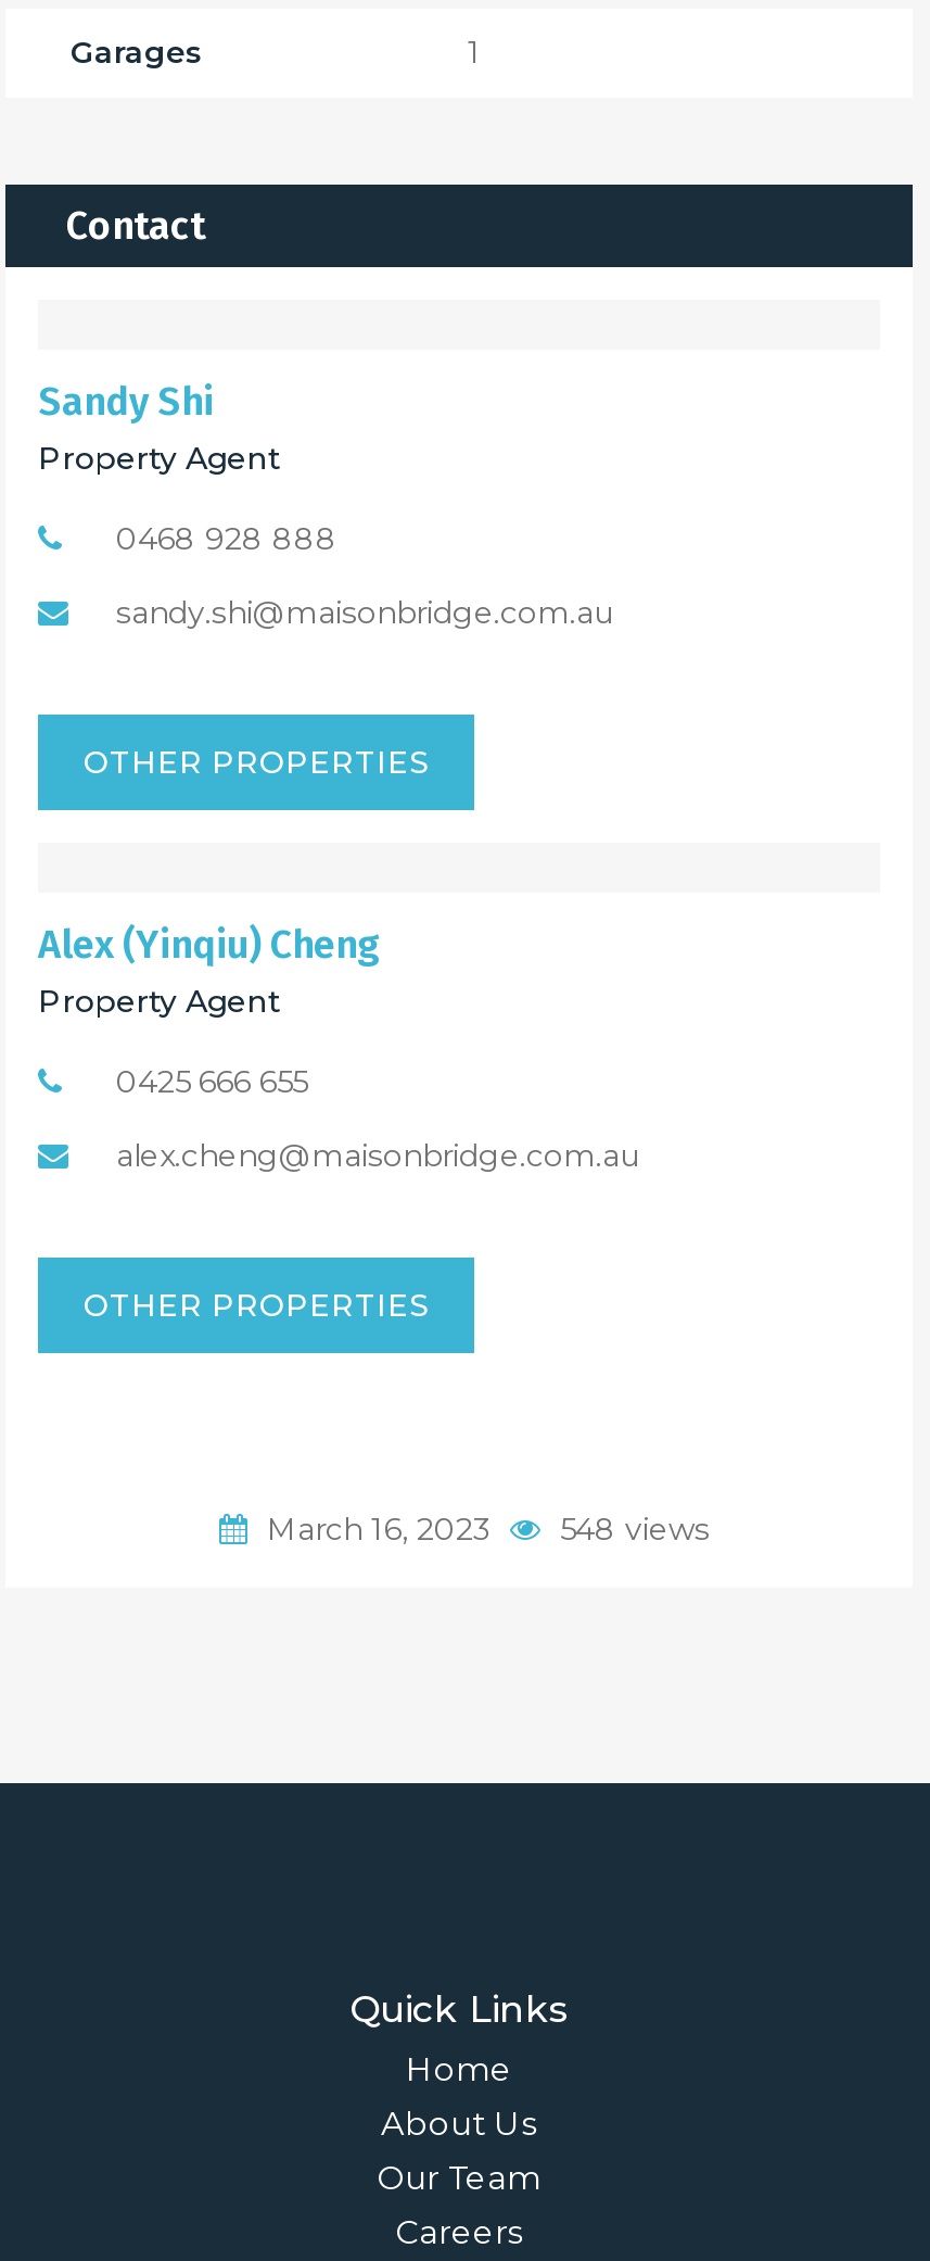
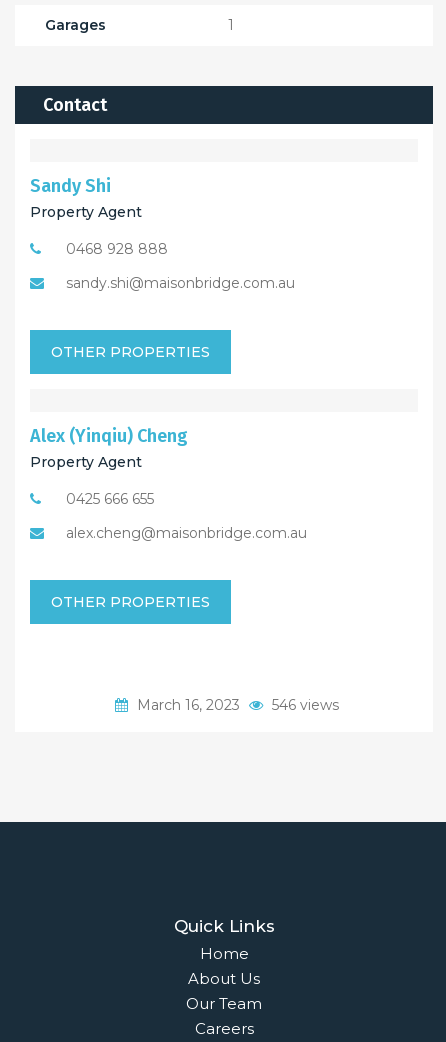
[258,1509,710,1548] March 16, 2023 548 views -> [132,696,338,714] March 16, 2023 546 views

